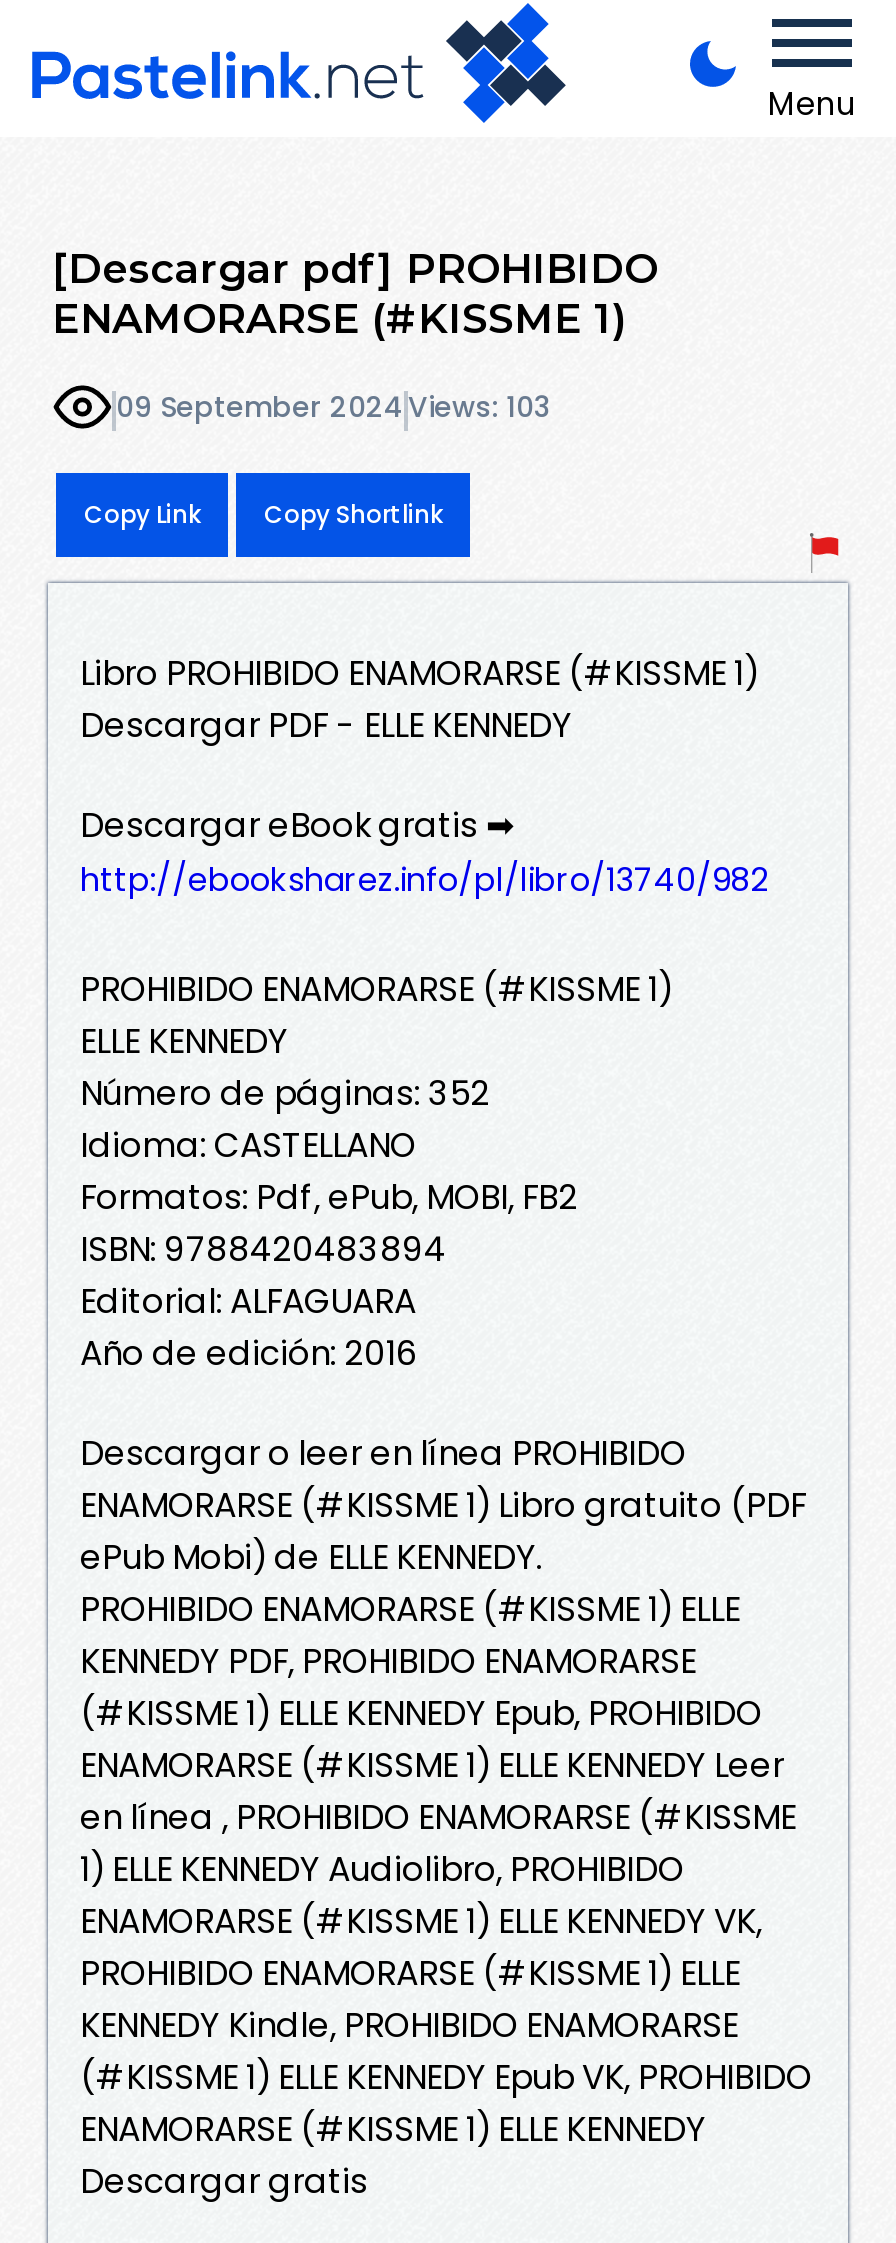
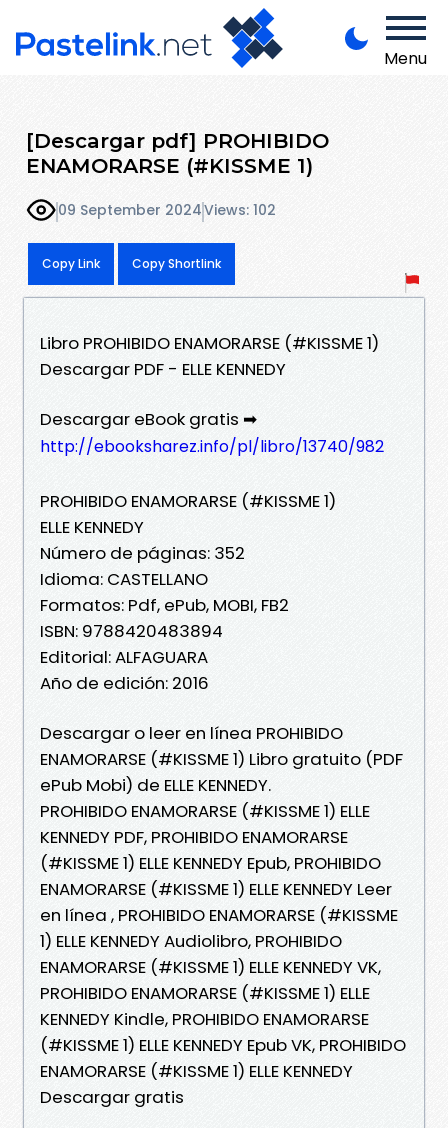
[116,388,552,428] 09 September 2024 Views: 103 -> [58,200,276,220] 09 September 2024 Views: 102

